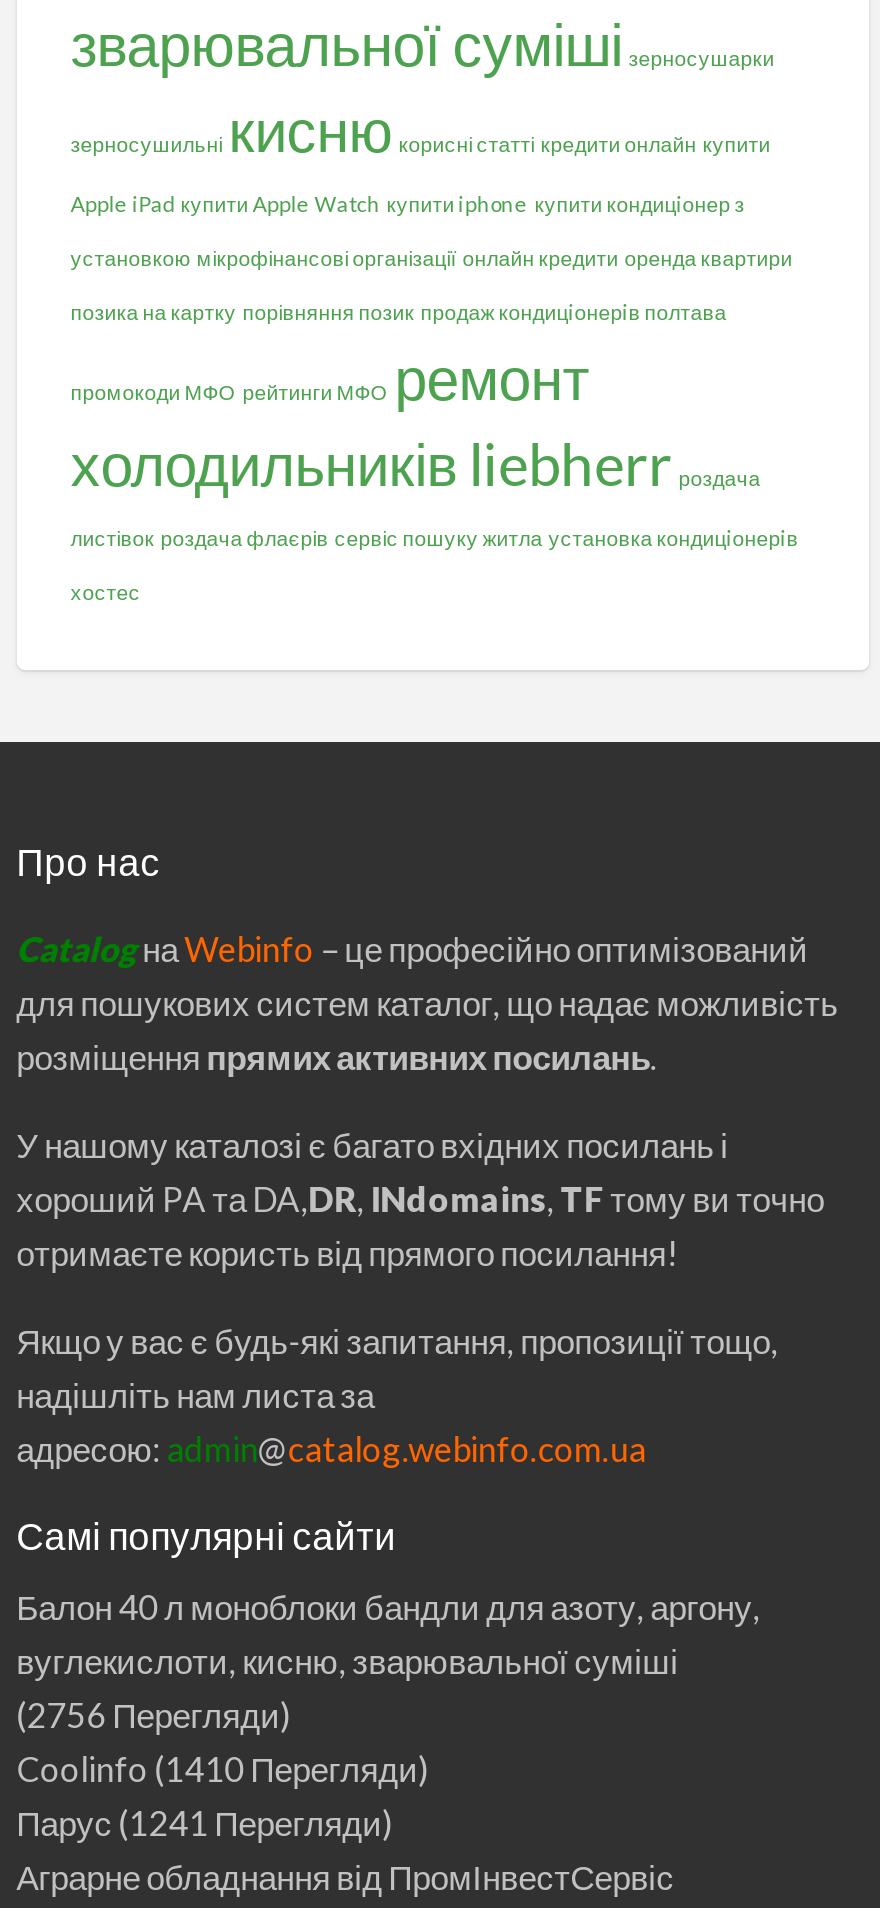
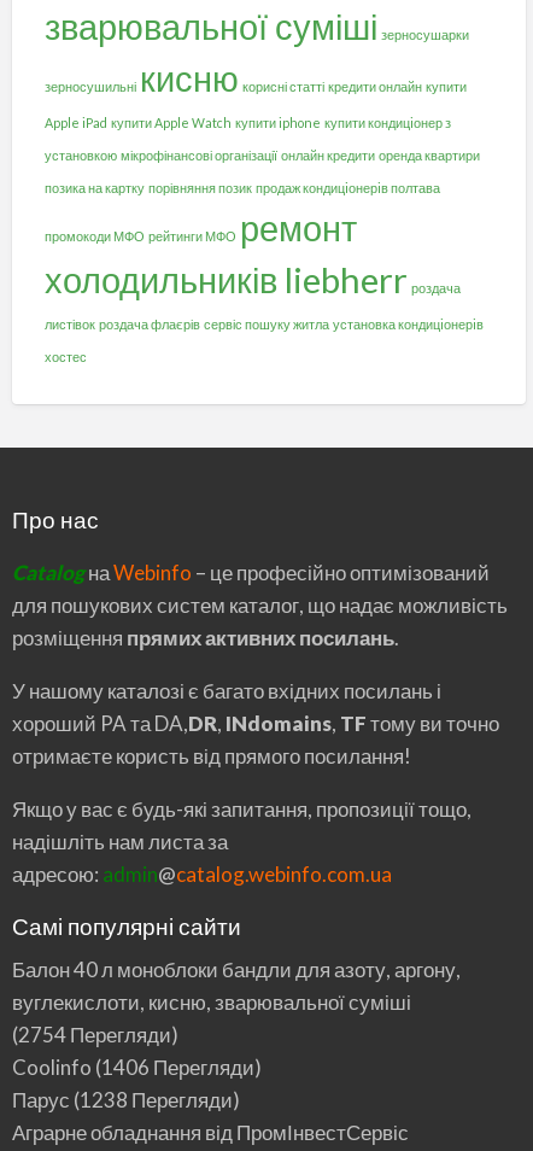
[16,1694,292,1736] (2756 Перегляди) -> [12,1022,178,1047] (2754 Перегляди)
[16,1748,430,1790] Coolinfo (1410 Перегляди) -> [12,1054,261,1080] Coolinfo (1406 Перегляди)
[16,1802,394,1844] Парус (1241 Перегляди) -> [12,1087,239,1112] Парус (1238 Перегляди)

